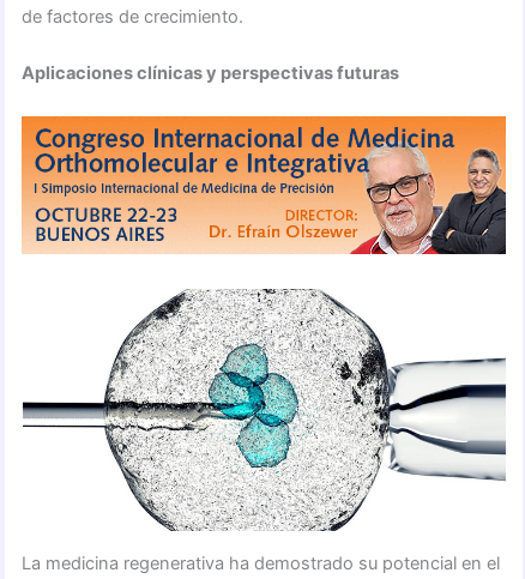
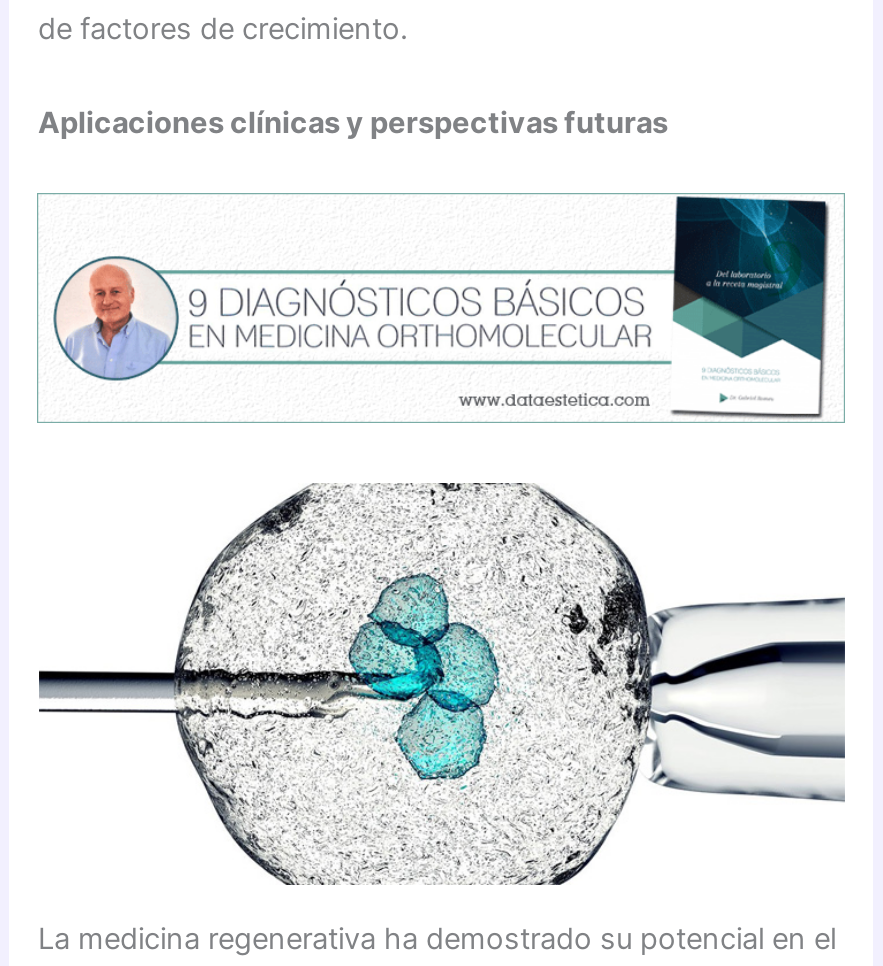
[20,115,507,255] [image] -> [37,192,845,424] [image]

